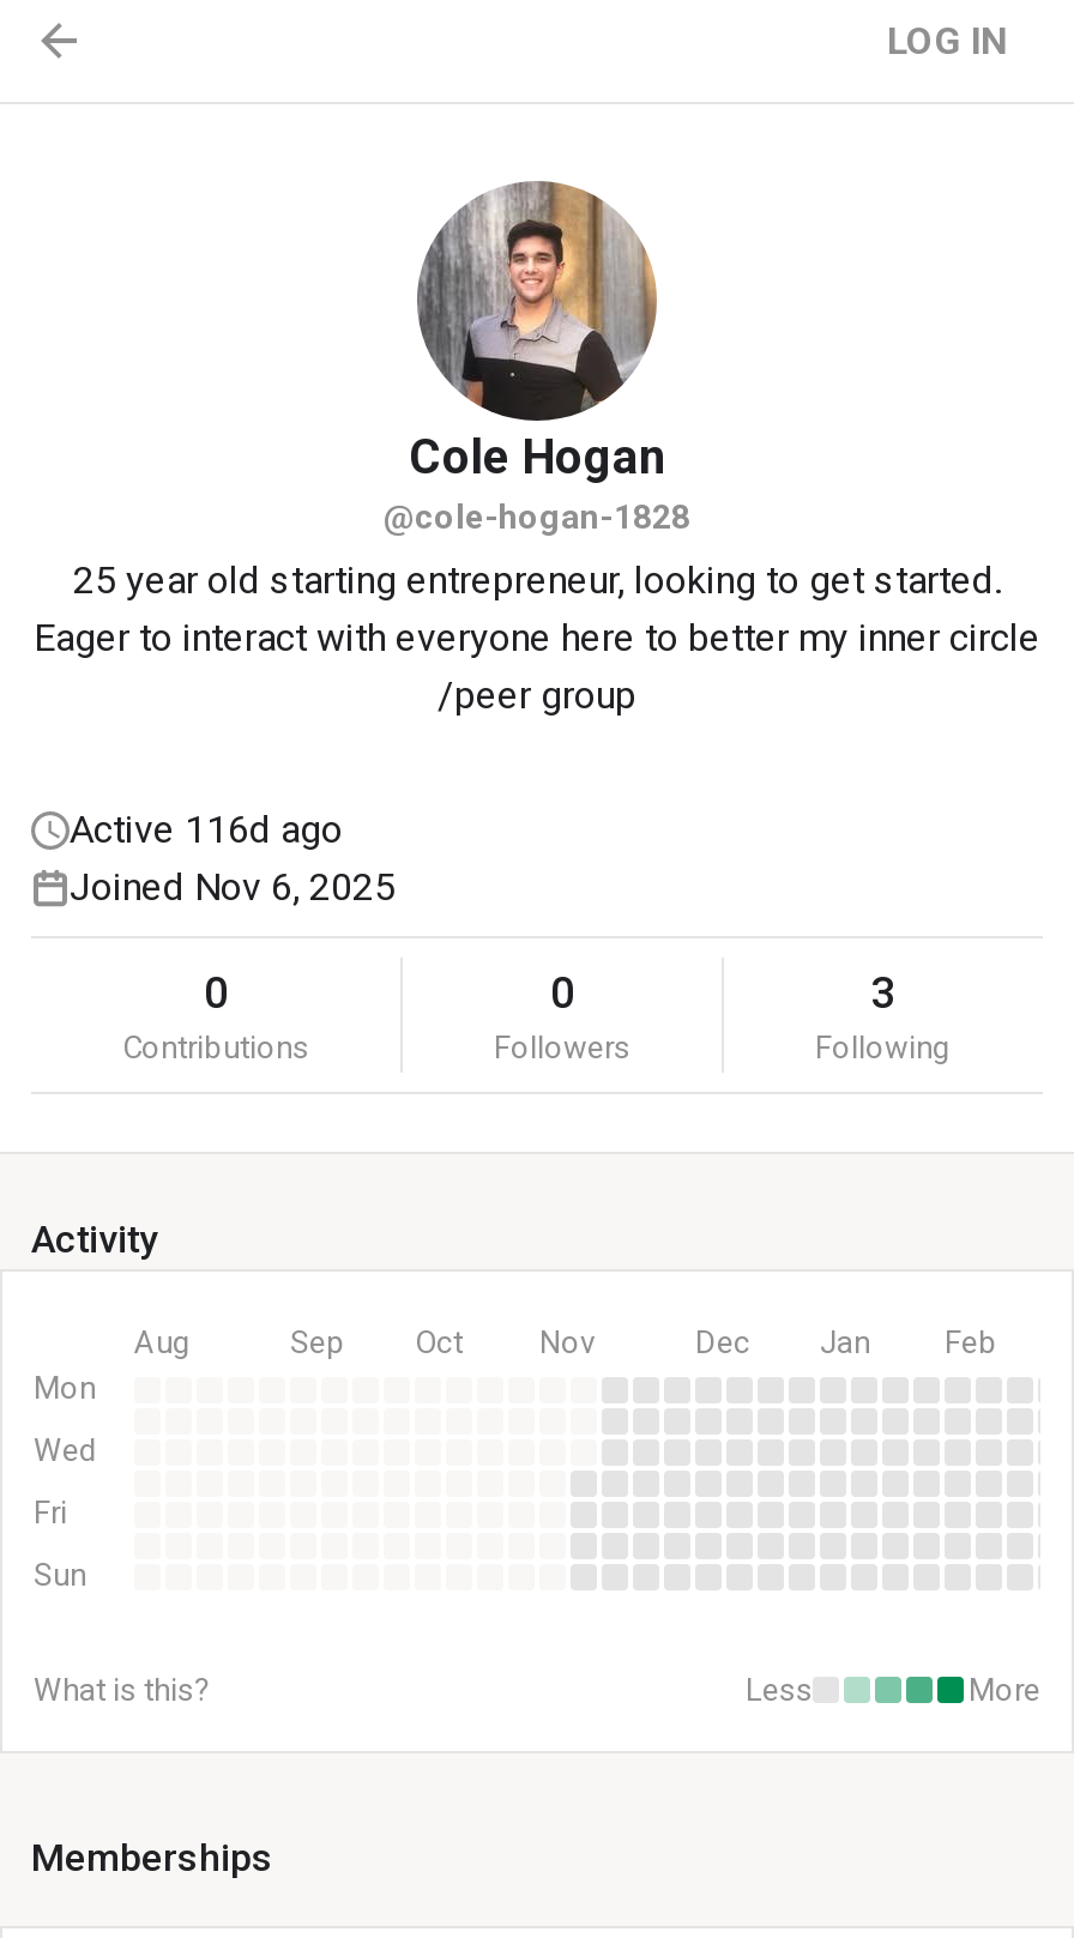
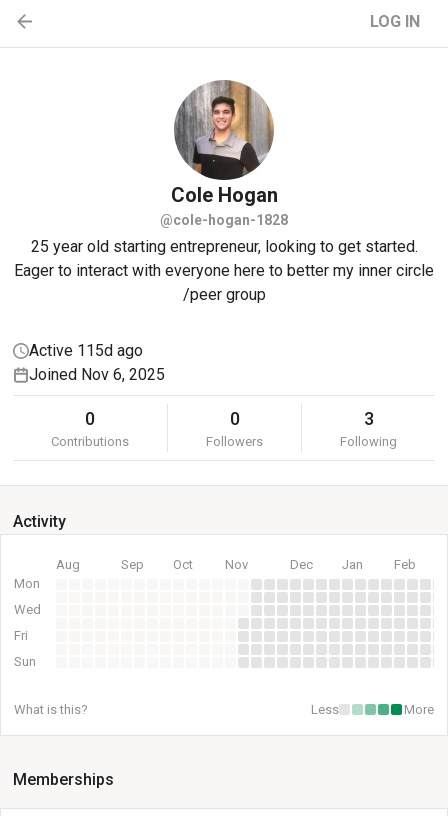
[70,807,343,852] Active 116d ago -> [29,341,143,360] Active 115d ago

